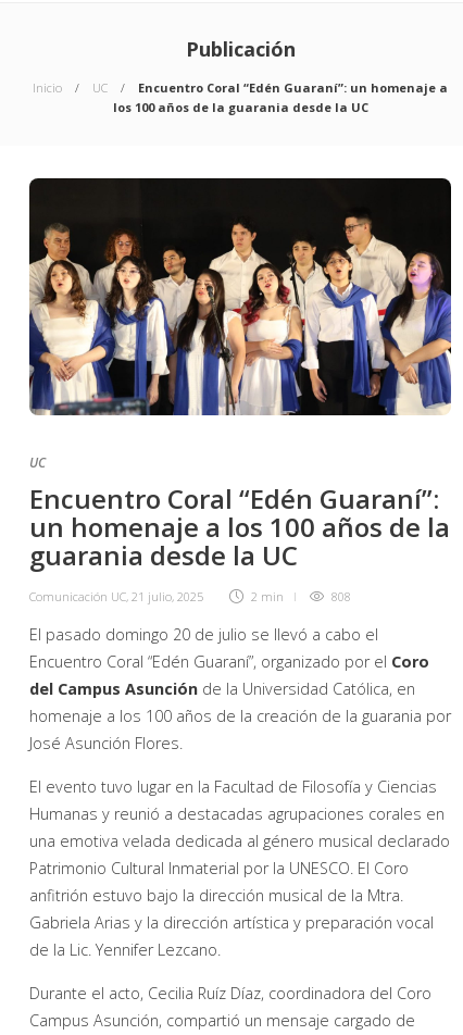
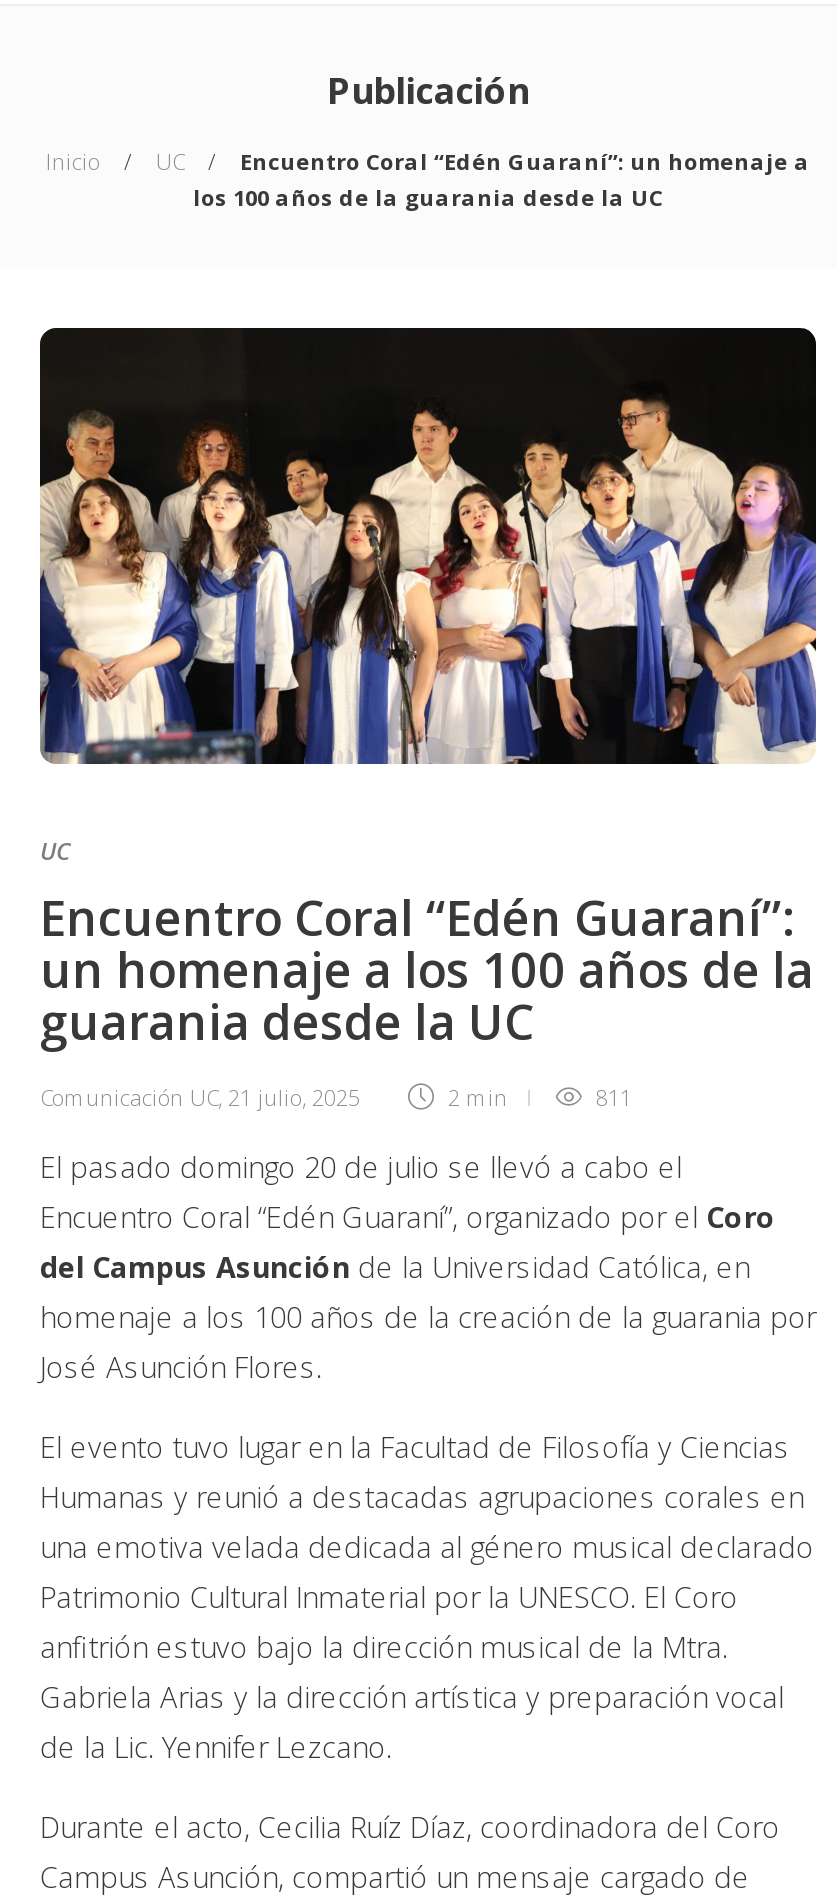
[328,588,351,605] 808 -> [590,1082,632,1112] 811

